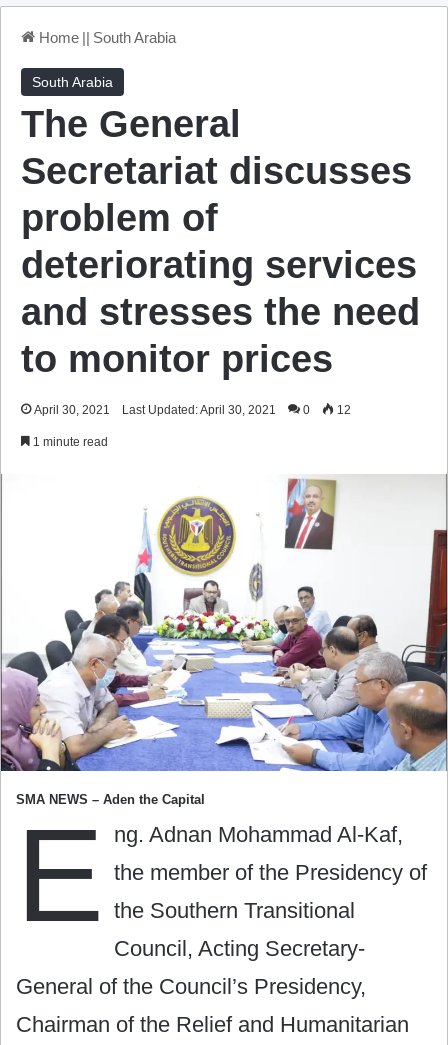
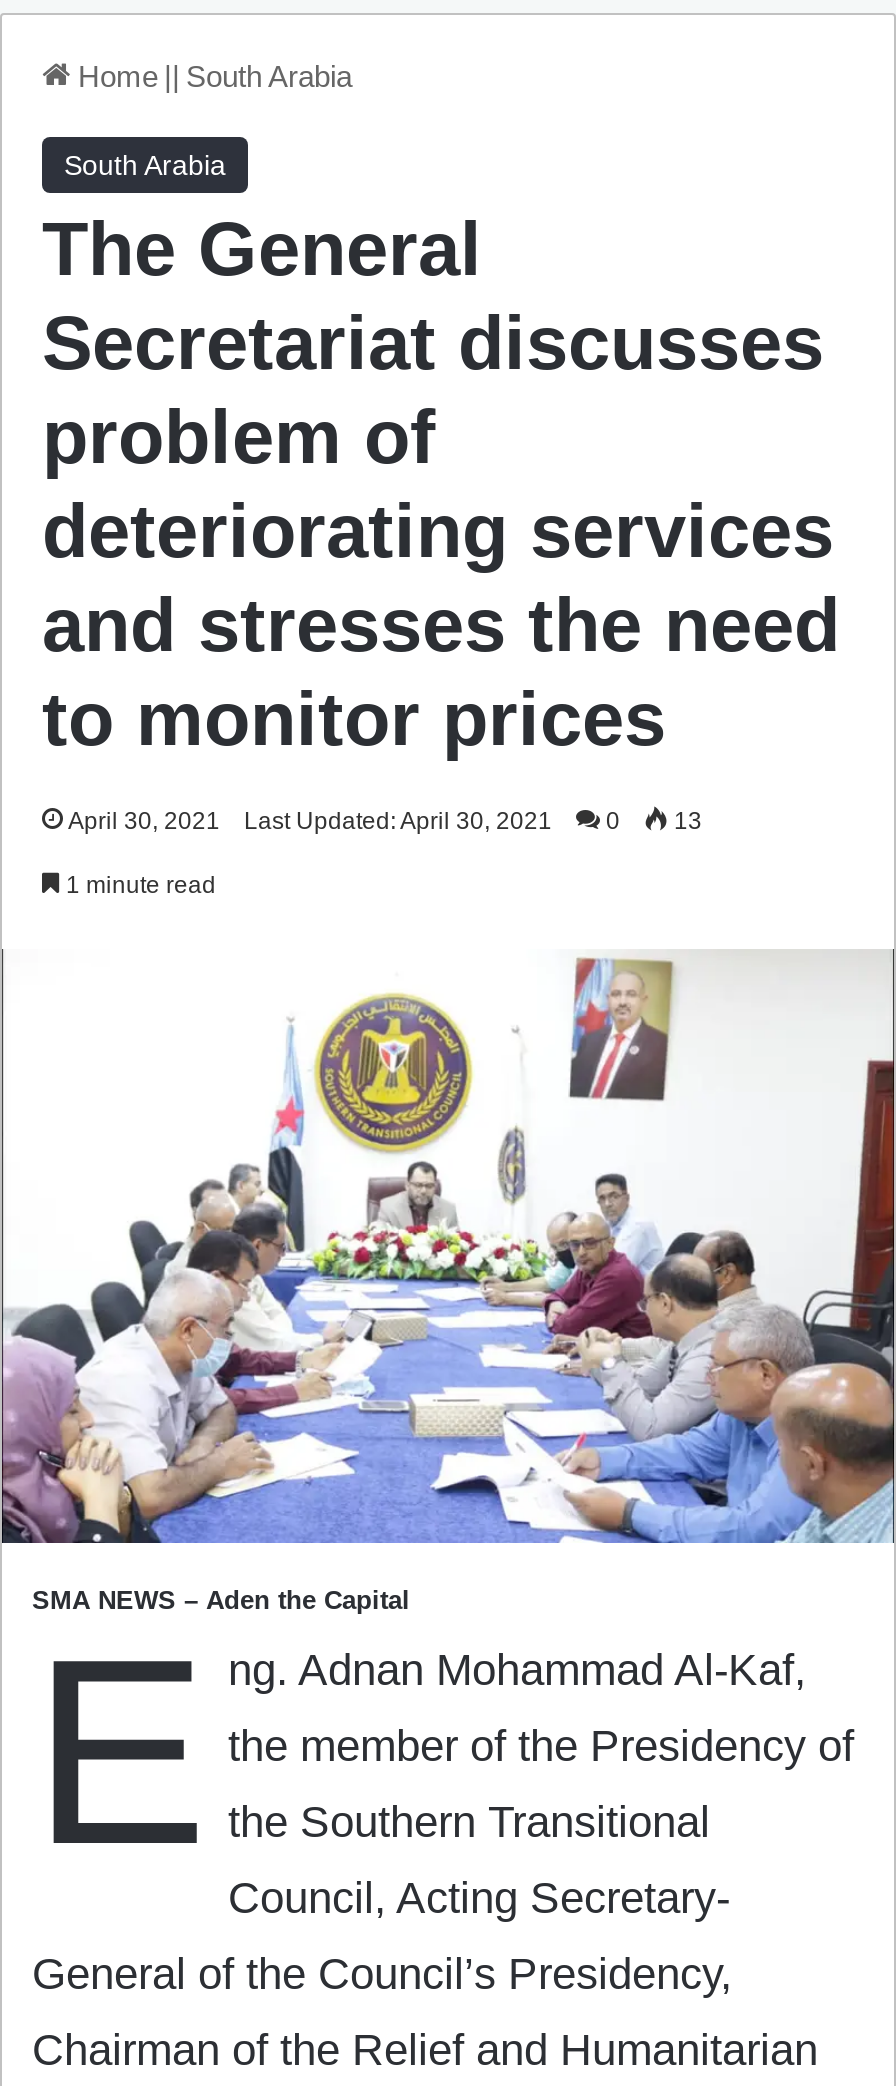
[34,403,351,417] April 30, 2021 Last Updated: April 30, 2021 0 12 -> [68,807,702,835] April 30, 2021 Last Updated: April 30, 2021 0 13

